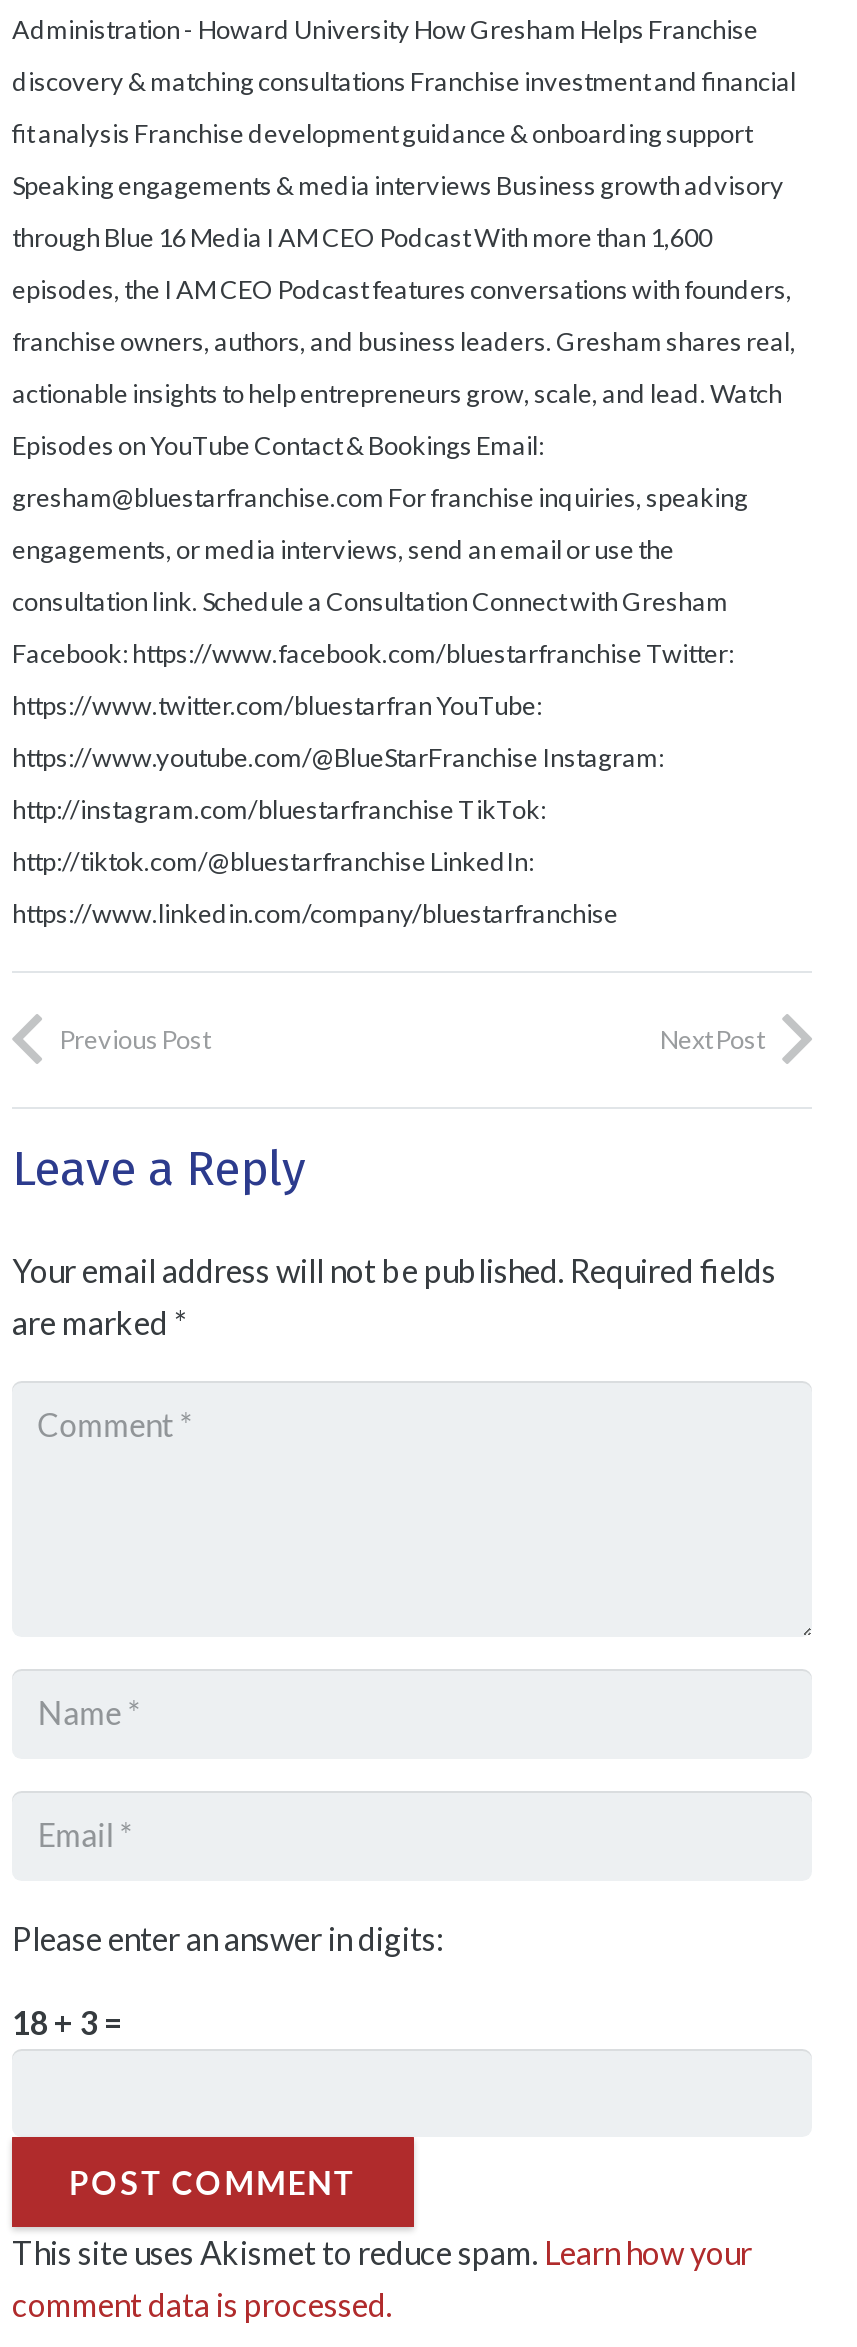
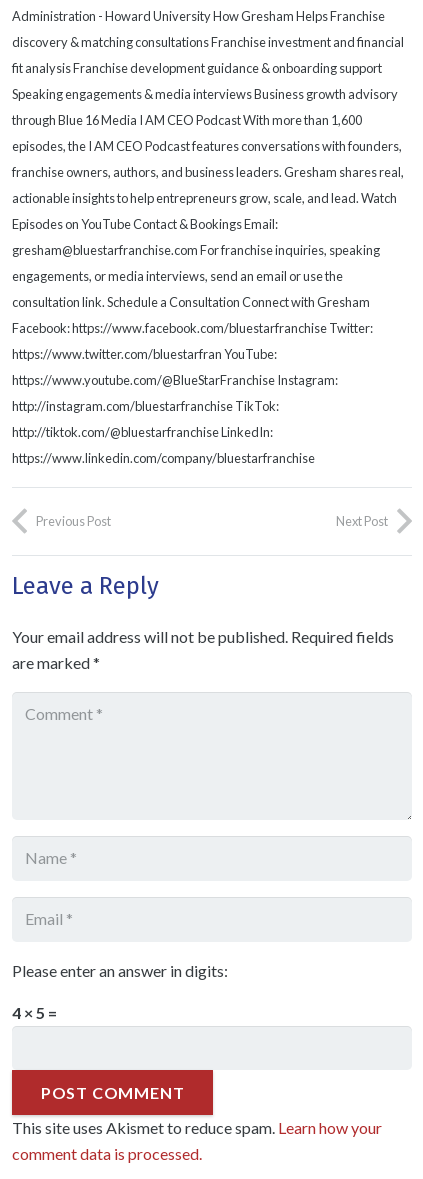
[12,2002,122,2040] 18 + 3 = -> [12,1002,57,1021] 4 × 5 =

